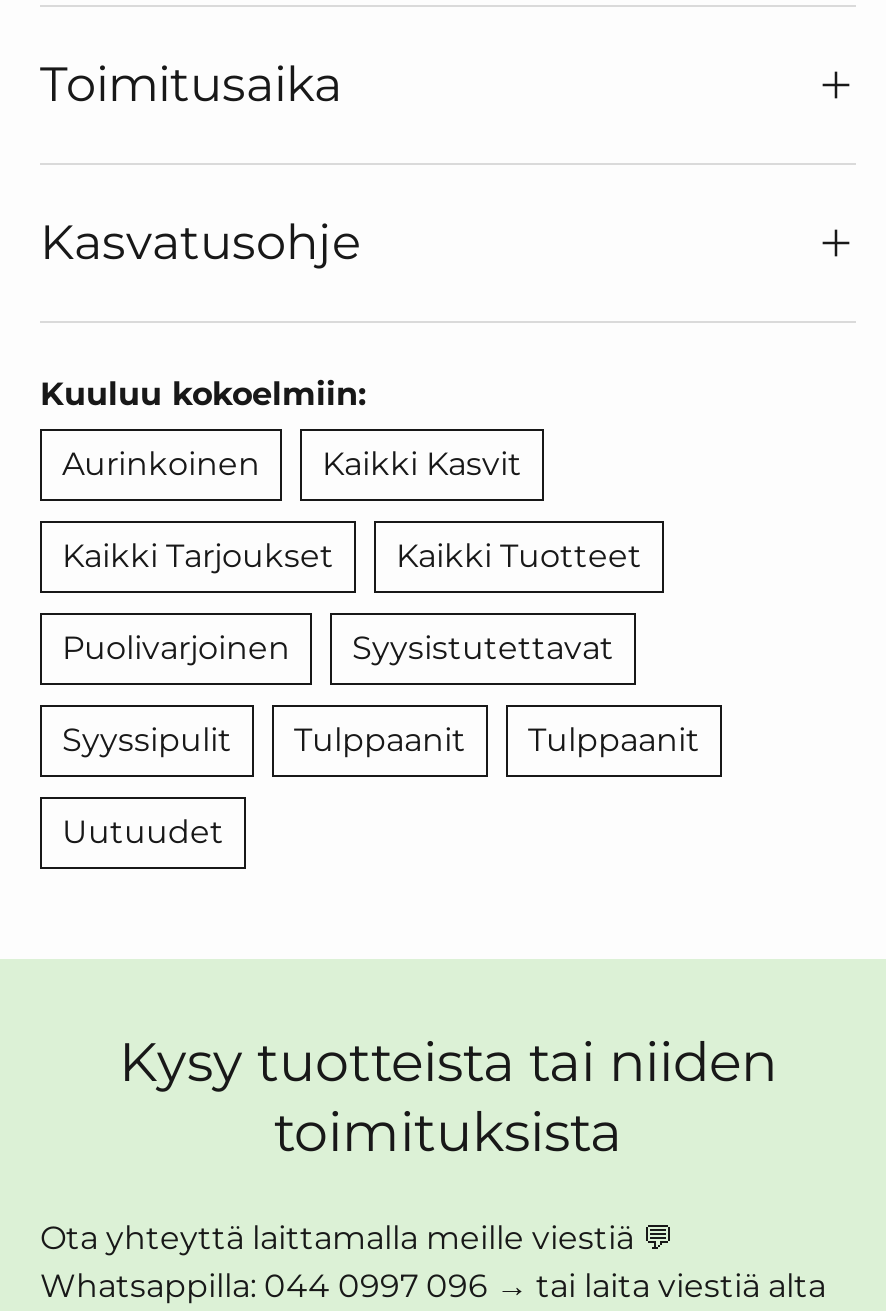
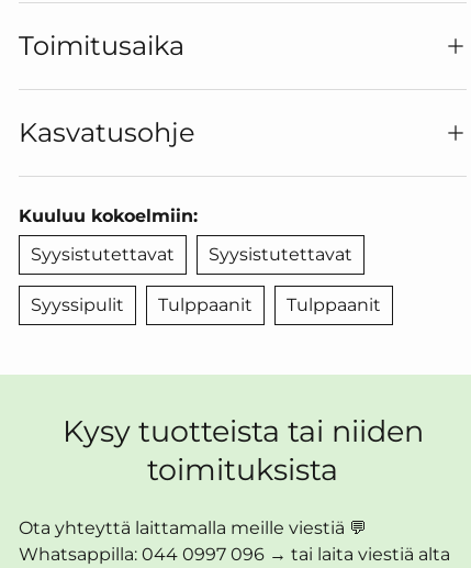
[62,445,642,667] Aurinkoinen | Kaikki Kasvit | Kaikki Tarjoukset | Kaikki Tuotteet | Puolivarjoinen -> [31,244,175,265] Syysistutettavat
[62,813,224,851] Uutuudet -> none

